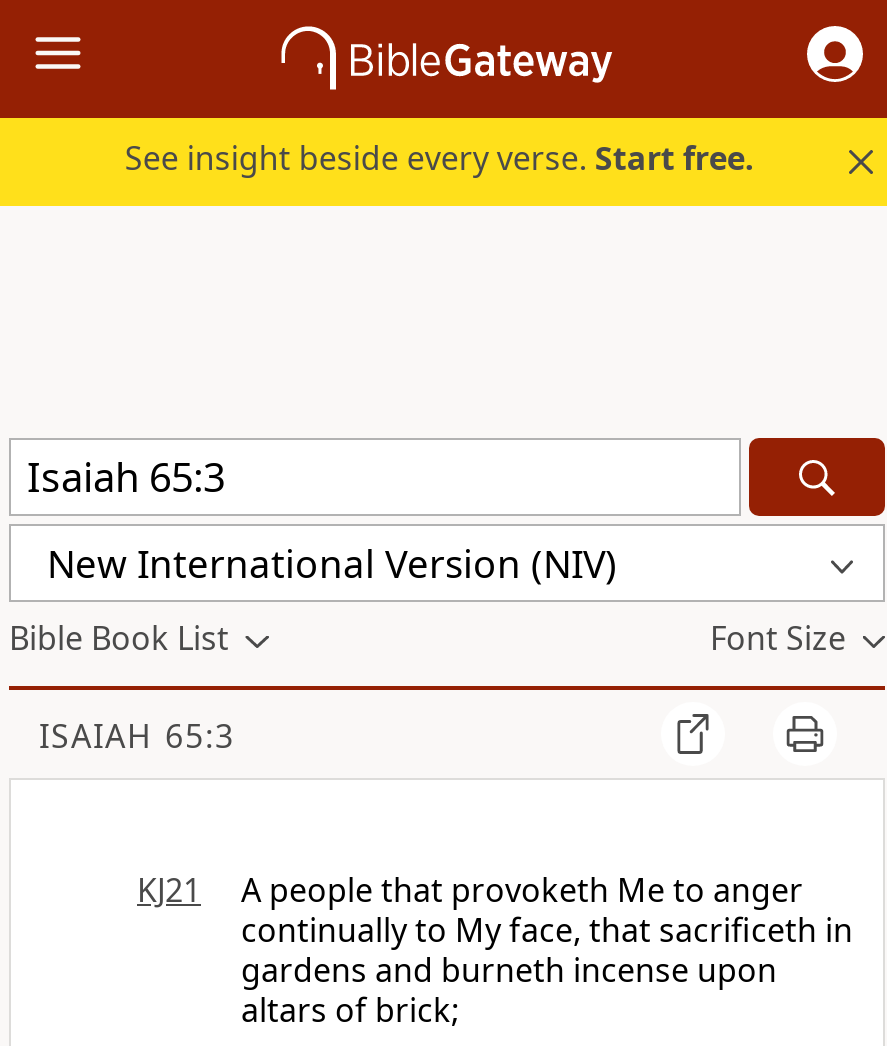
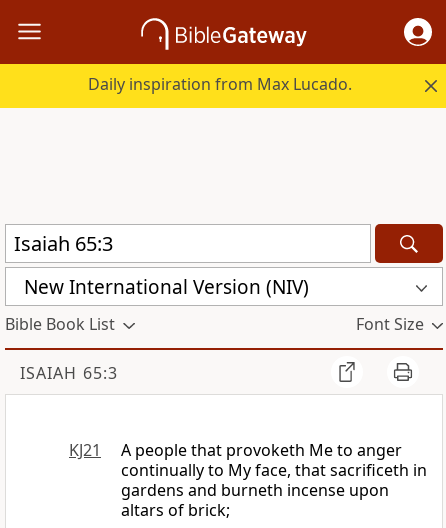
[125,136,755,180] See insight beside every verse. Start free. -> [88,73,352,95] Daily inspiration from Max Lucado.

